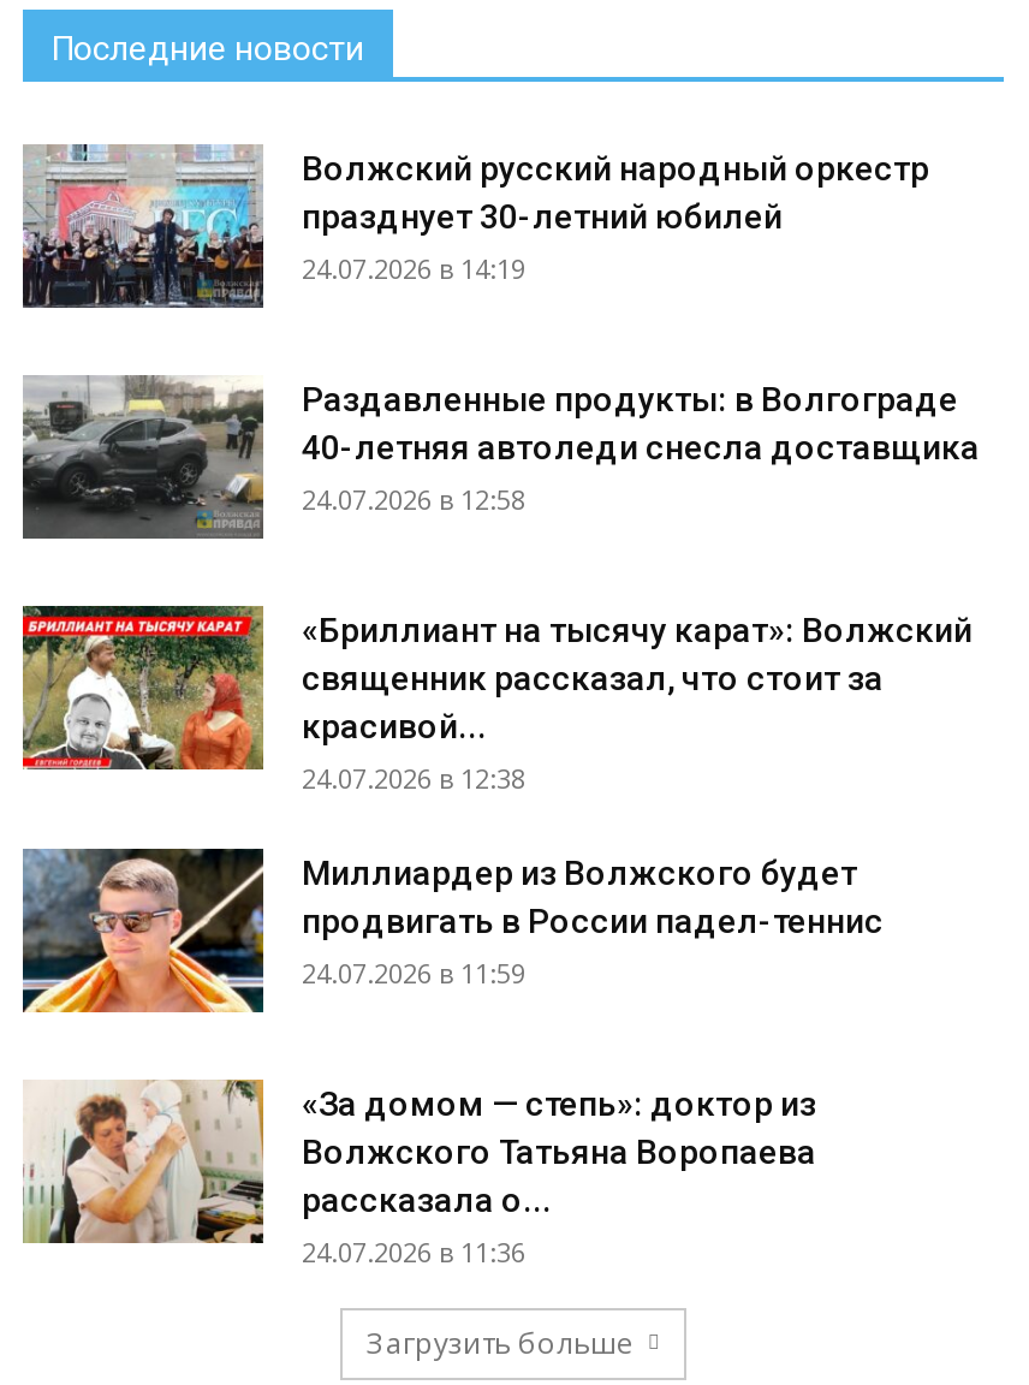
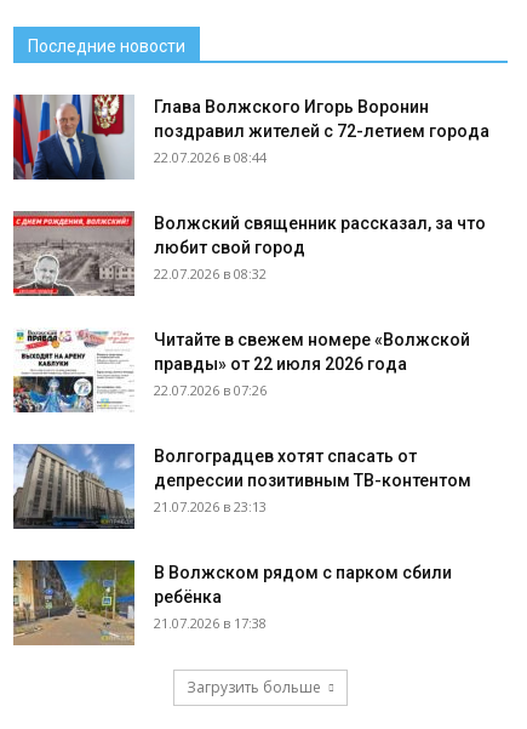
[20,142,929,310] [image] | Волжский русский народный оркестр | празднует 30-летний юбилей | 24.07.2026 в 14:19 -> [12,93,489,181] [image] | Глава Волжского Игорь Воронин | поздравил жителей с 72-летием города | 22.07.2026 в 08:44
[23,375,980,539] [image] | Раздавленные продукты: в Волгограде | 40-летняя автоледи снесла доставщика | 24.07.2026 в 12:58 -> [12,210,486,296] [image] | Волжский священник рассказал, за что | любит свой город | 22.07.2026 в 08:32
[20,604,973,794] [image] | «Бриллиант на тысячу карат»: Волжский | священник рассказал, что стоит за | красивой... | 24.07.2026 в 12:38 -> [12,329,470,414] [image] | Читайте в свежем номере «Волжской | правды» от 22 июля 2026 года | 22.07.2026 в 07:26
[20,846,884,1015] [image] | Миллиардер из Волжского будет | продвигать в России падел-теннис | 24.07.2026 в 11:59 -> [12,443,471,530] [image] | Волгоградцев хотят спасать от | депрессии позитивным ТВ-контентом | 21.07.2026 в 23:13
[23,1077,816,1268] [image] | «За домом — степь»: доктор из | Волжского Татьяна Воропаева | рассказала о... | 24.07.2026 в 11:36 -> [12,559,452,647] [image] | В Волжском рядом с парком сбили | ребёнка | 21.07.2026 в 17:38

